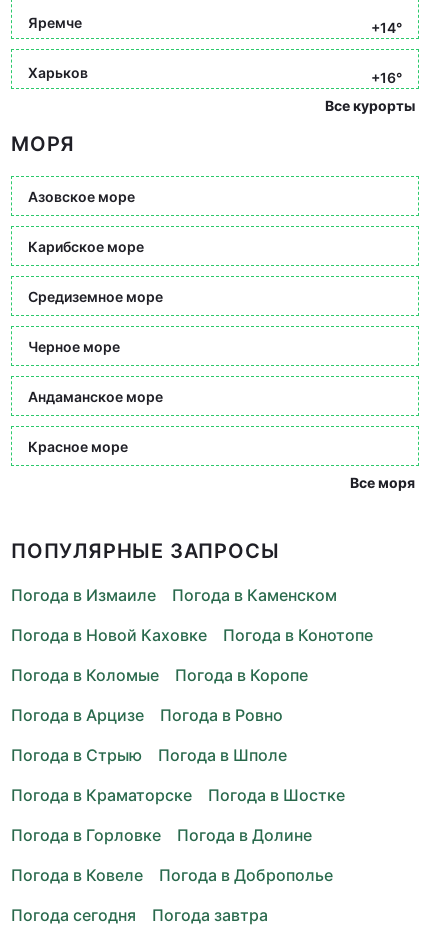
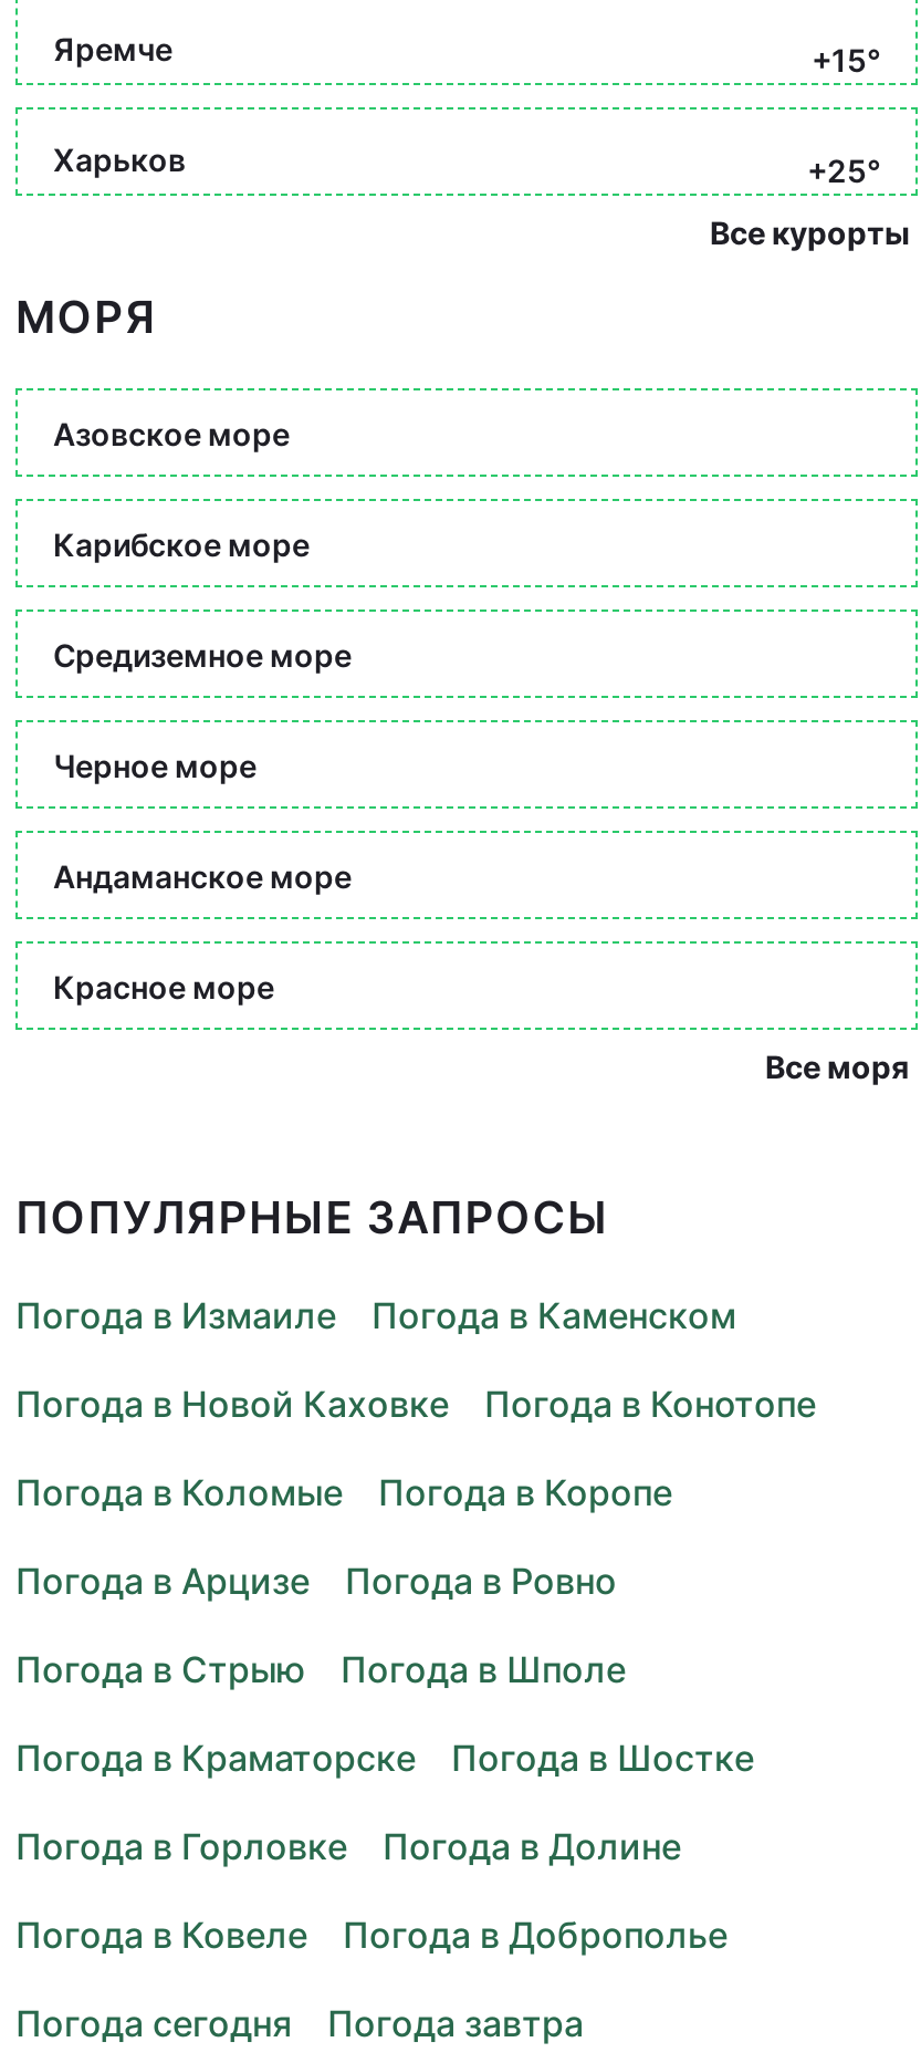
[371,19,402,36] +14° -> [812,41,880,79] +15°
[371,69,402,86] +16° -> [807,152,880,189] +25°

